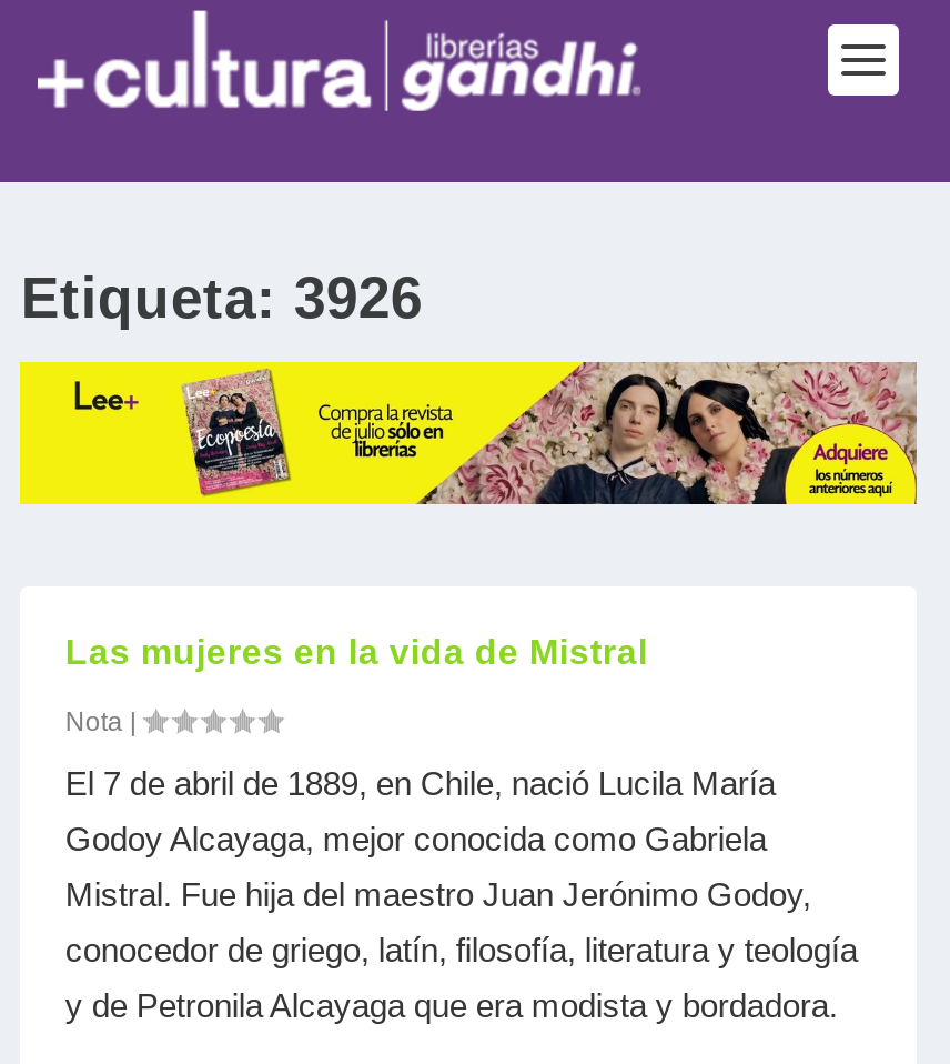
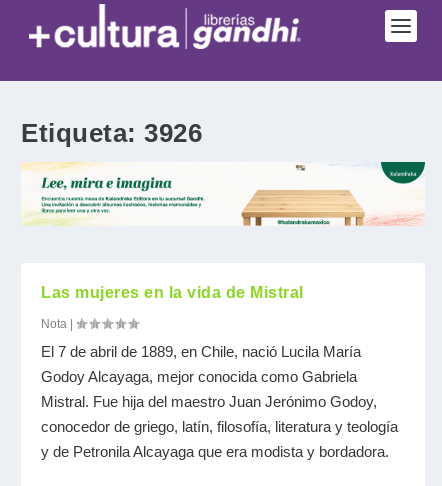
[18,360,919,506] [image] -> [21,161,426,227] [image]

